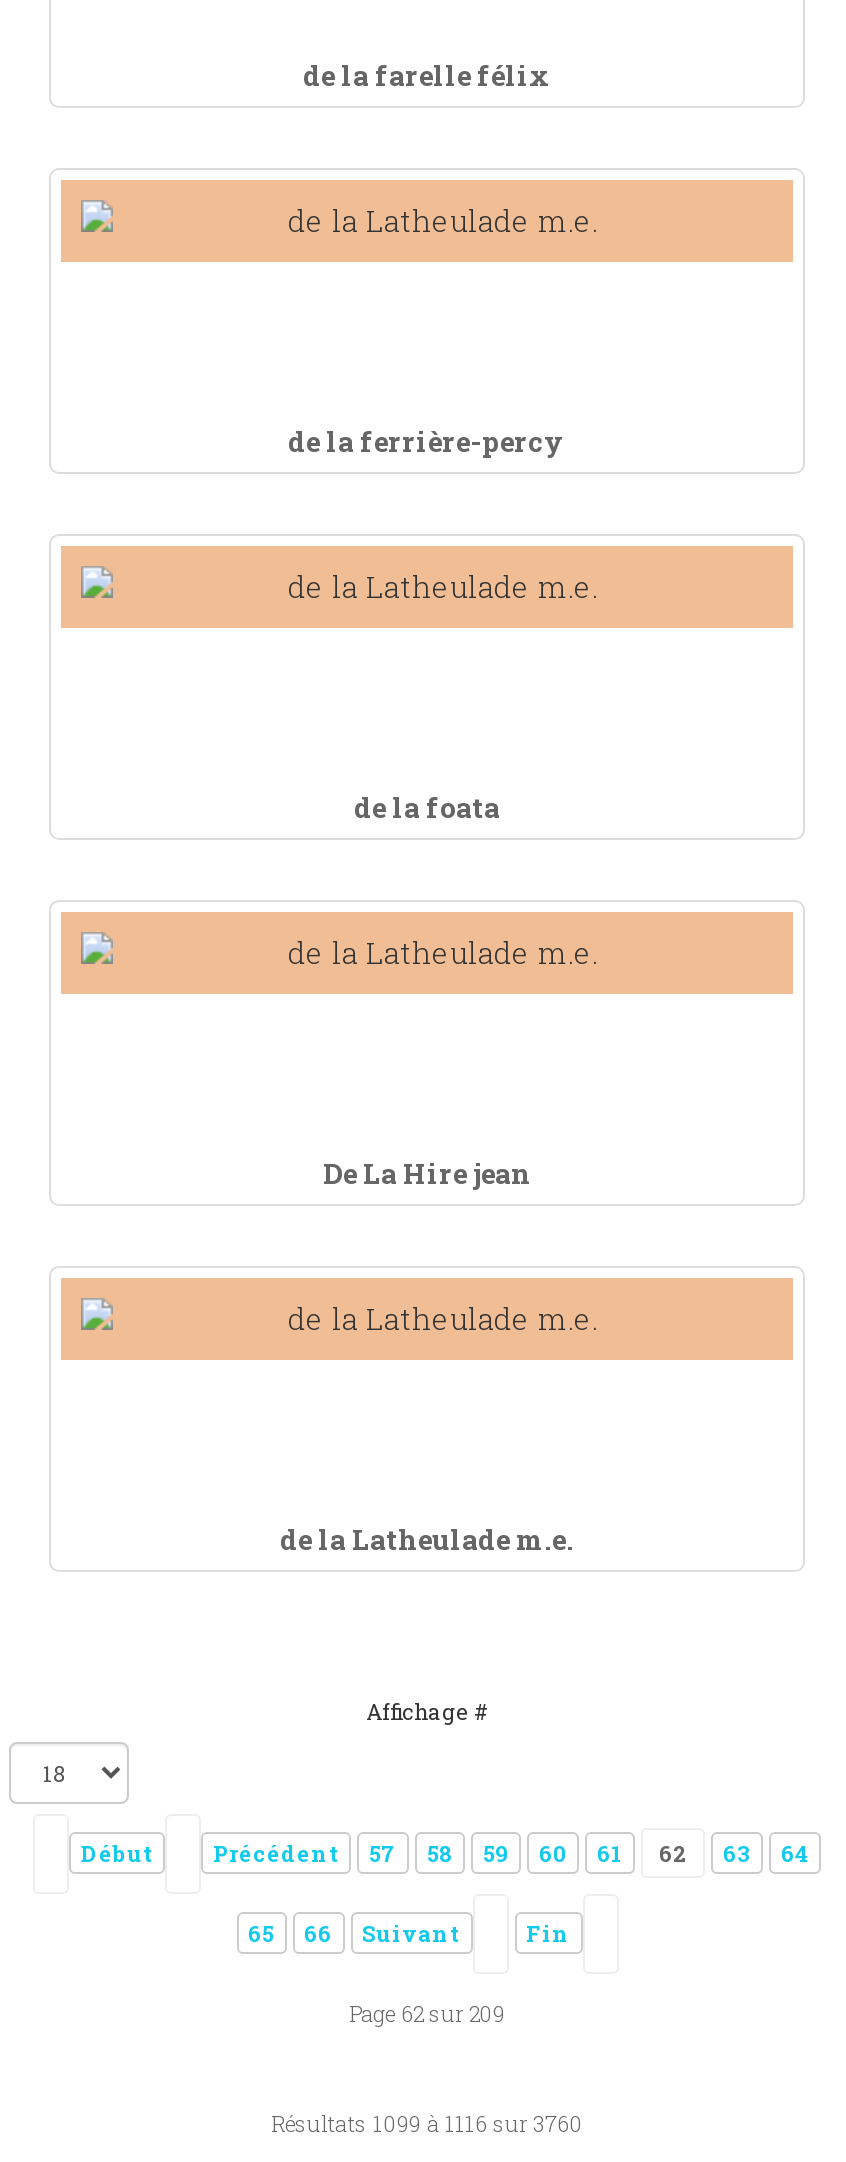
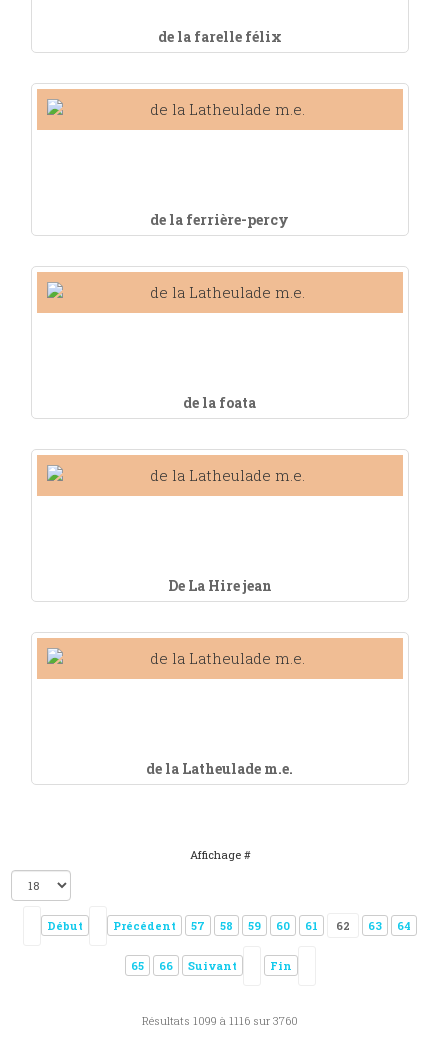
[349,1998,505,2028] Page 62 sur 209 -> none

